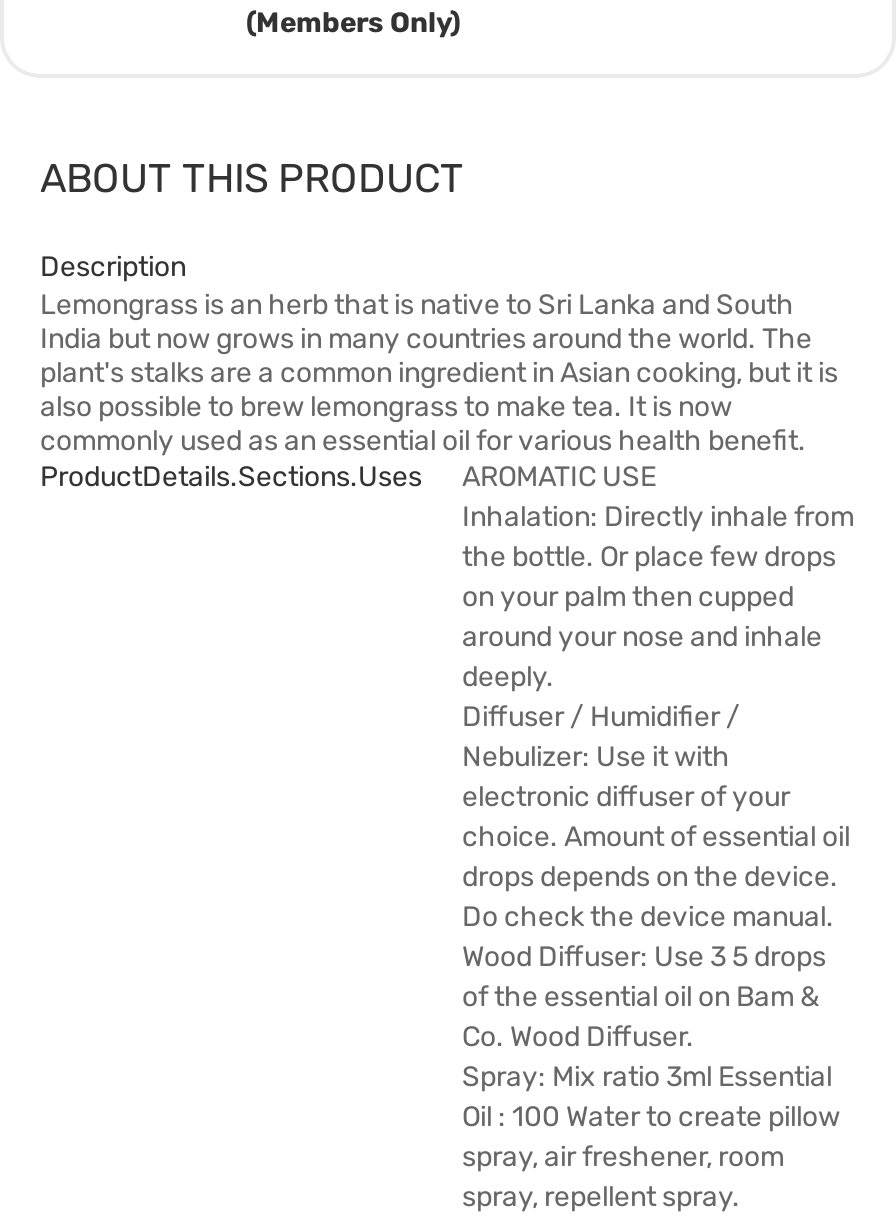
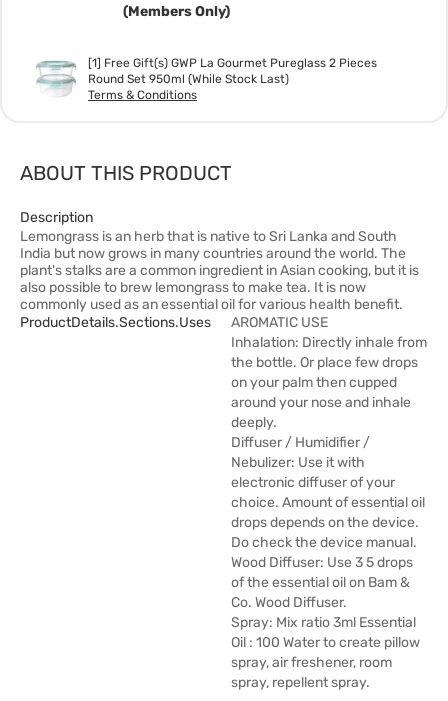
none -> [35,56,377,102] [image] | [1] Free Gift(s) GWP La Gourmet Pureglass 2 Pieces | Round Set 950ml (While Stock Last) | Terms & Conditions

